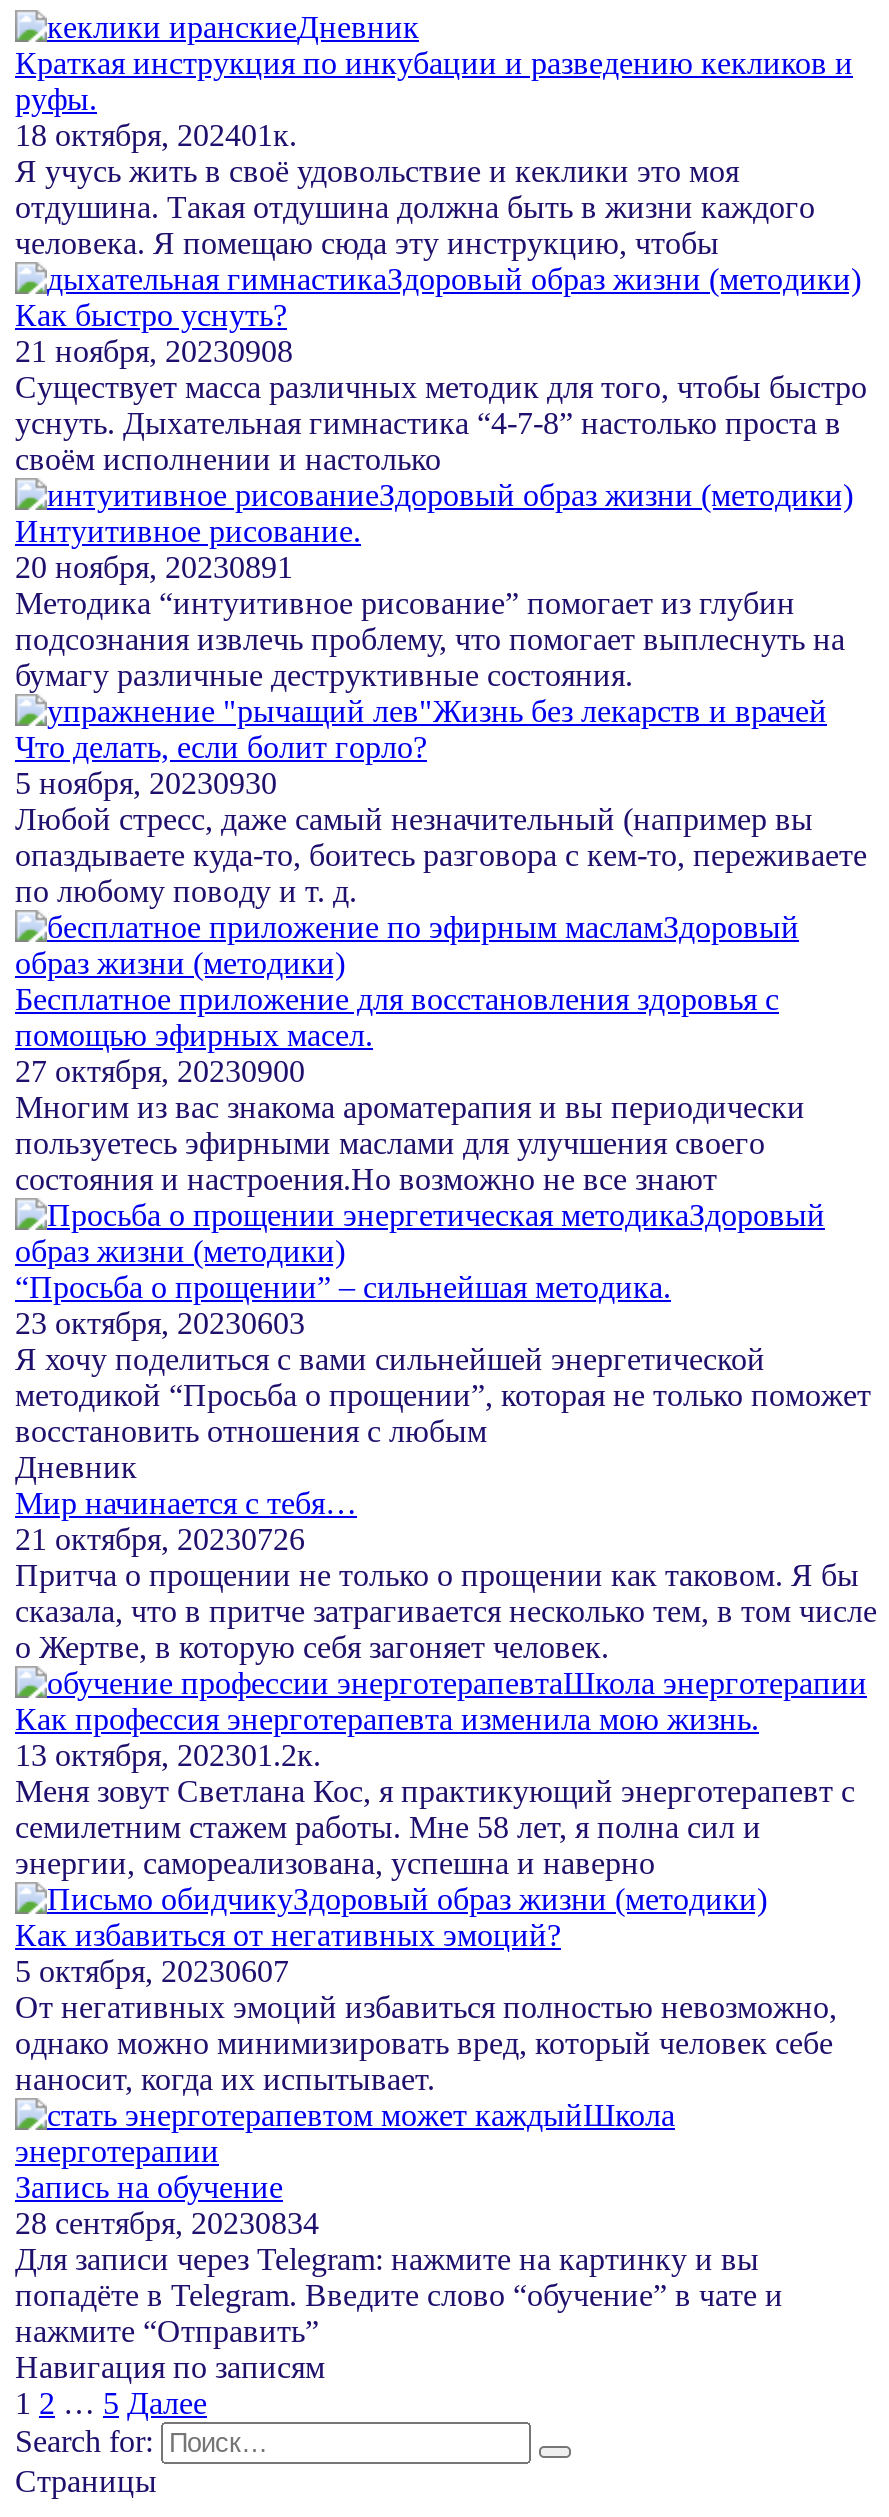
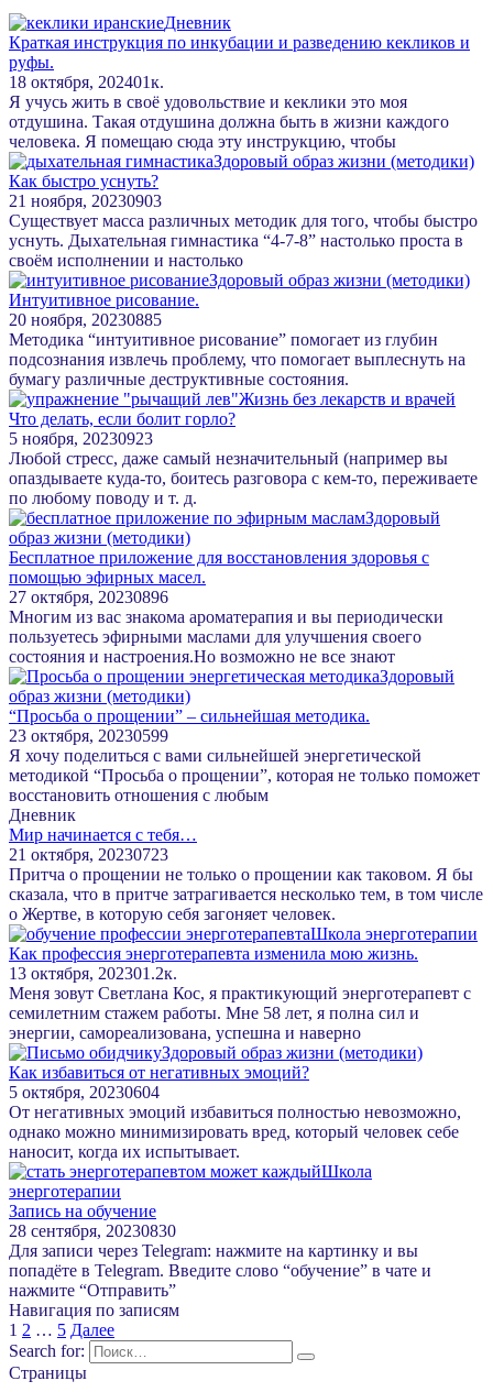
[15,334,293,368] 21 ноября, 20230908 -> [9,191,162,210] 21 ноября, 20230903
[15,550,293,584] 20 ноября, 20230891 -> [9,310,162,329] 20 ноября, 20230885
[15,766,277,800] 5 ноября, 20230930 -> [9,429,153,448] 5 ноября, 20230923
[15,1054,305,1088] 27 октября, 20230900 -> [9,588,168,606] 27 октября, 20230896
[15,1306,305,1340] 23 октября, 20230603 -> [9,726,168,745] 23 октября, 20230599
[15,1522,305,1556] 21 октября, 20230726 -> [9,845,168,864] 21 октября, 20230723
[15,1954,289,1988] 5 октября, 20230607 -> [9,1083,160,1101] 5 октября, 20230604
[15,2206,319,2240] 28 сентября, 20230834 -> [9,1221,176,1240] 28 сентября, 20230830

